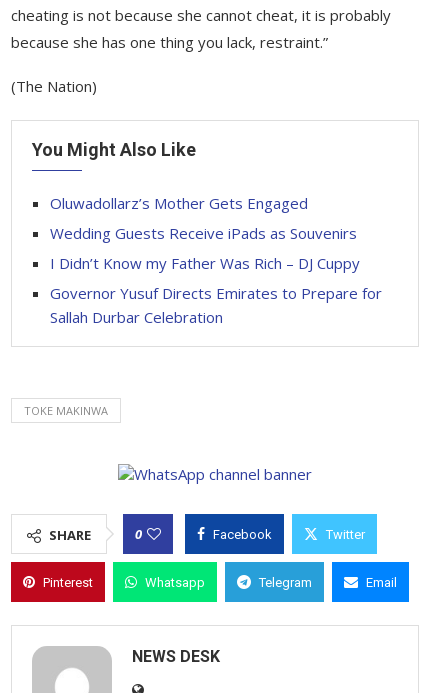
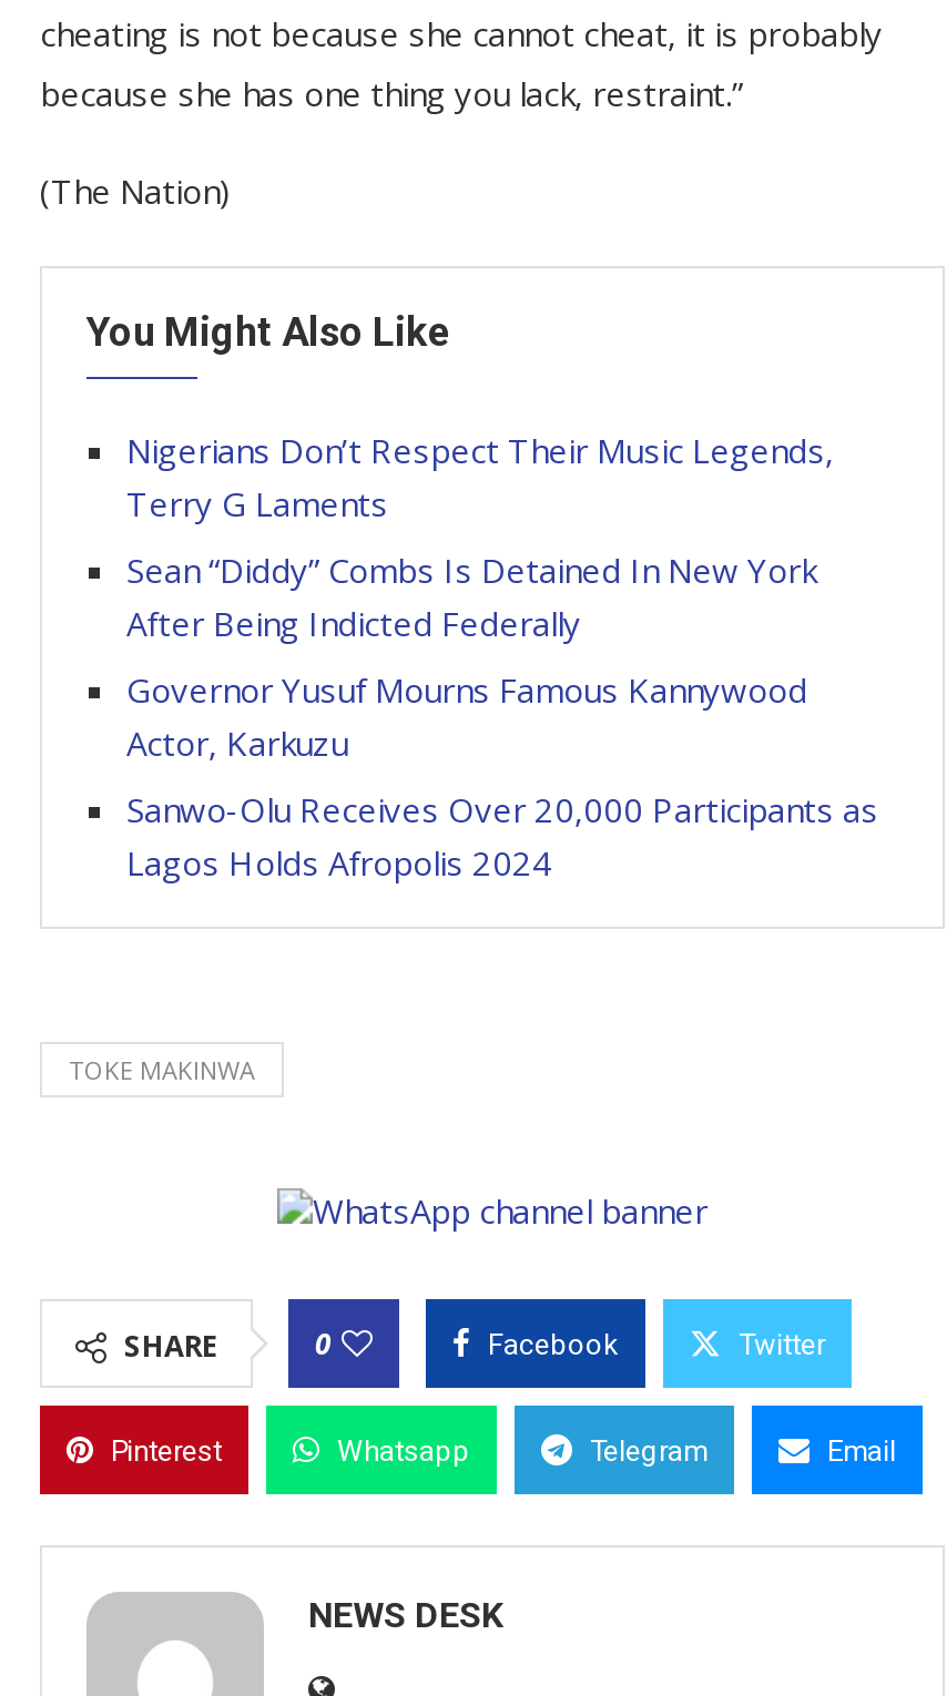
[50,193,312,213] Oluwadollarz’s Mother Gets Engaged -> [126,428,834,525] Nigerians Don’t Respect Their Music Legends, | Terry G Laments
[50,223,357,243] Wedding Guests Receive iPads as Souvenirs -> [126,548,816,645] Sean “Diddy” Combs Is Detained In New York | After Being Indicted Federally
[50,253,360,273] I Didn’t Know my Father Was Rich – DJ Cuppy -> [126,667,807,765] Governor Yusuf Mourns Famous Kannywood | Actor, Karkuzu
[50,283,382,327] Governor Yusuf Directs Emirates to Prepare for | Sallah Durbar Celebration -> [126,787,878,885] Sanwo-Olu Receives Over 20,000 Participants as | Lagos Holds Afropolis 2024

